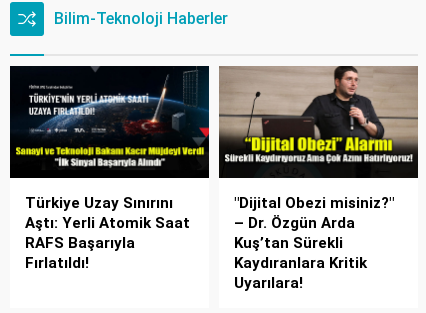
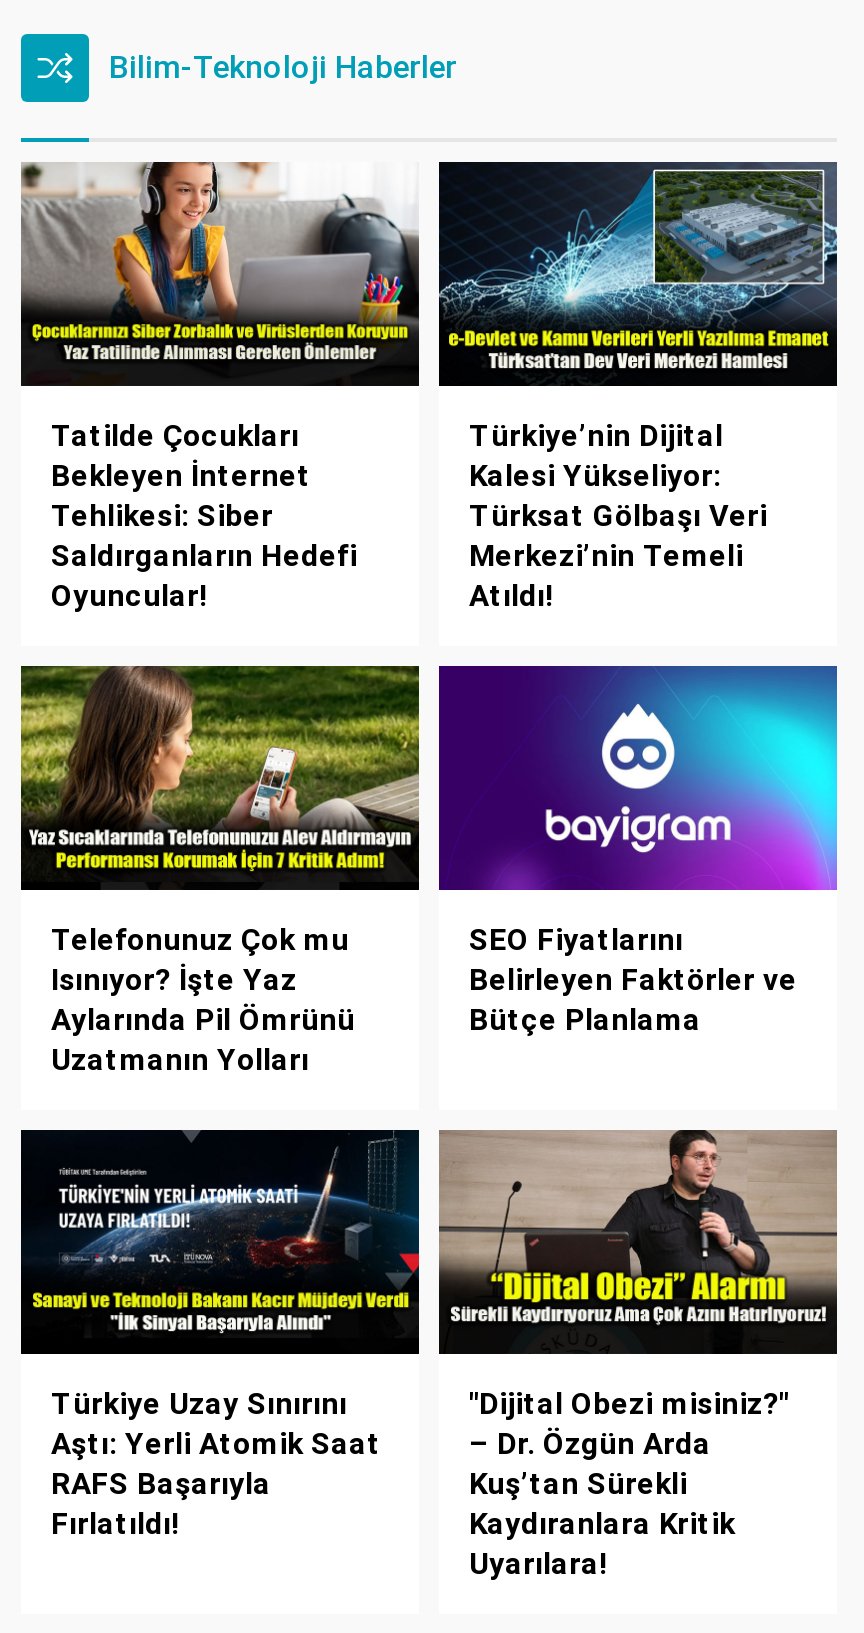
none -> [19,160,421,614] [image] | Tatilde Çocukları | Bekleyen İnternet | Tehlikesi: Siber | Saldırganların Hedefi | Oyuncular!
none -> [19,664,421,1078] [image] | Telefonunuz Çok mu | Isınıyor? İşte Yaz | Aylarında Pil Ömrünü | Uzatmanın Yolları
none -> [437,160,839,614] [image] | Türkiye’nin Dijital | Kalesi Yükseliyor: | Türksat Gölbaşı Veri | Merkezi’nin Temeli | Atıldı!
none -> [437,664,839,1038] [image] | SEO Fiyatlarını | Belirleyen Faktörler ve | Bütçe Planlama

